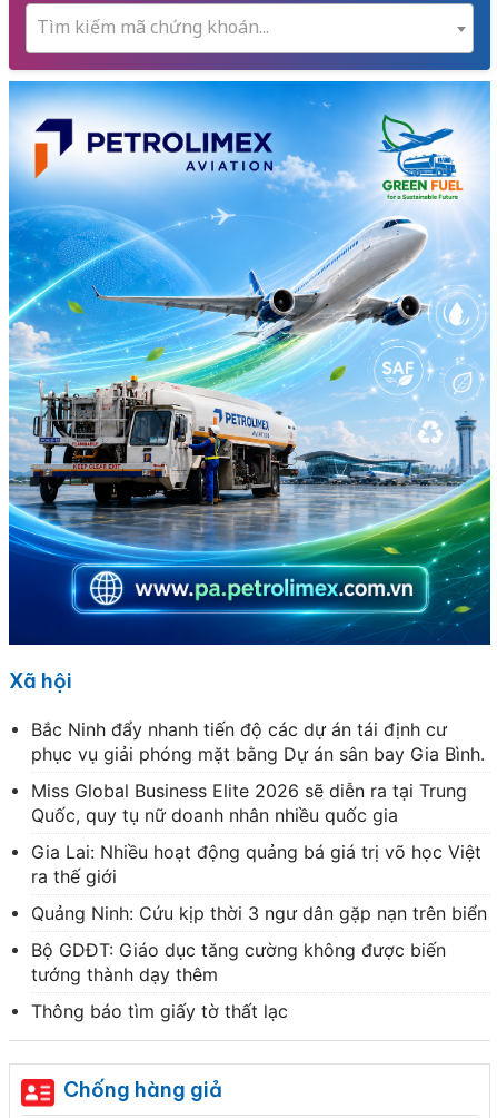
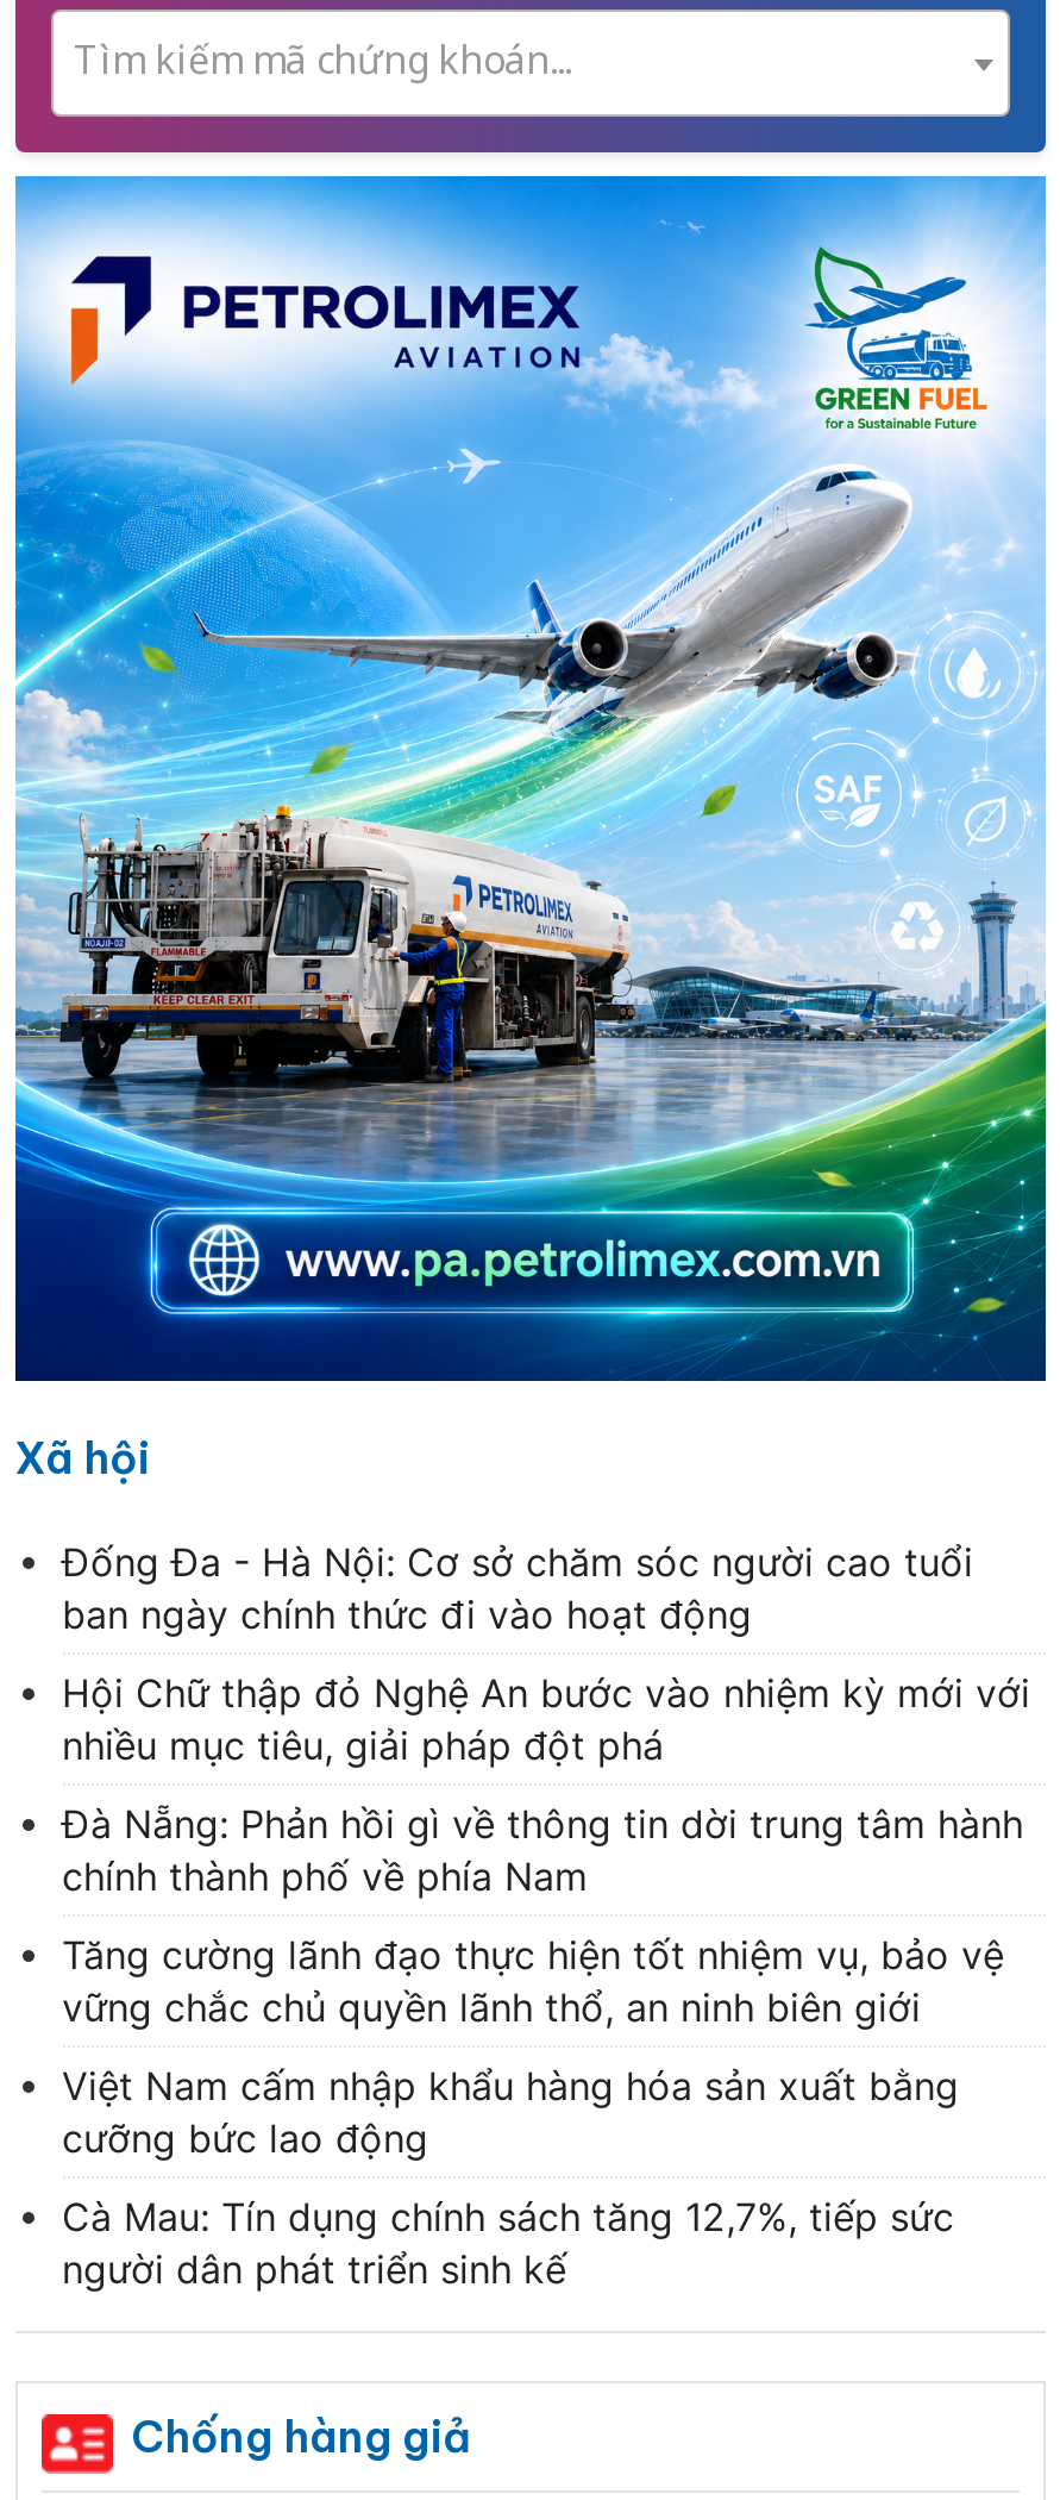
[31,718,484,765] Bắc Ninh đẩy nhanh tiến độ các dự án tái định cư | phục vụ giải phóng mặt bằng Dự án sân bay Gia Bình. -> [62,1538,973,1638] Đống Đa - Hà Nội: Cơ sở chăm sóc người cao tuổi | ban ngày chính thức đi vào hoạt động
[31,779,466,826] Miss Global Business Elite 2026 sẽ diễn ra tại Trung | Quốc, quy tụ nữ doanh nhân nhiều quốc gia -> [62,1669,1030,1769] Hội Chữ thập đỏ Nghệ An bước vào nhiệm kỳ mới với | nhiều mục tiêu, giải pháp đột phá
[31,841,481,887] Gia Lai: Nhiều hoạt động quảng bá giá trị võ học Việt | ra thế giới -> [62,1800,1023,1900] Đà Nẵng: Phản hồi gì về thông tin dời trung tâm hành | chính thành phố về phía Nam
[31,902,486,924] Quảng Ninh: Cứu kịp thời 3 ngư dân gặp nạn trên biển -> [62,1930,1004,2030] Tăng cường lãnh đạo thực hiện tốt nhiệm vụ, bảo vệ | vững chắc chủ quyền lãnh thổ, an ninh biên giới
[31,938,445,985] Bộ GDĐT: Giáo dục tăng cường không được biến | tướng thành dạy thêm -> [62,2061,959,2161] Việt Nam cấm nhập khẩu hàng hóa sản xuất bằng | cưỡng bức lao động
[31,1000,287,1022] Thông báo tìm giấy tờ thất lạc -> [62,2192,954,2292] Cà Mau: Tín dụng chính sách tăng 12,7%, tiếp sức | người dân phát triển sinh kế

